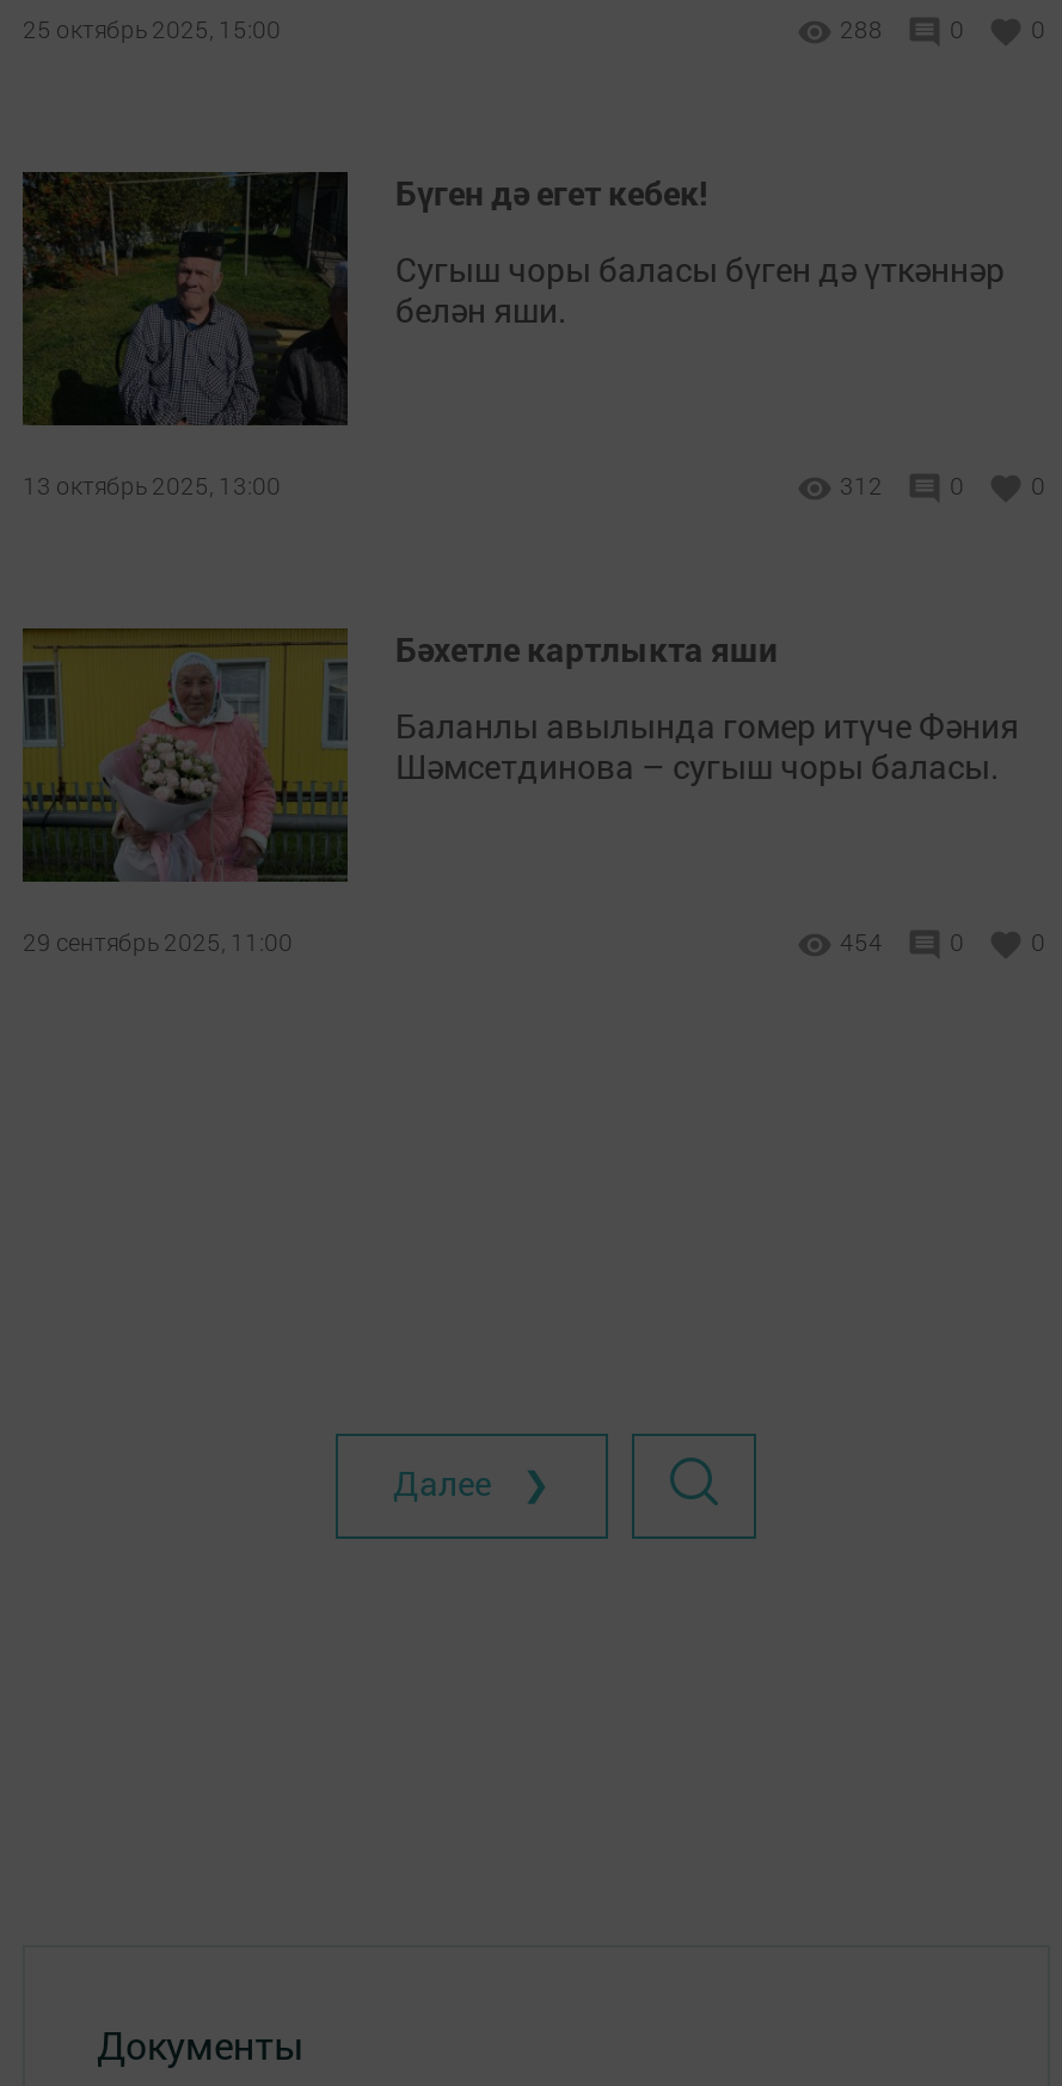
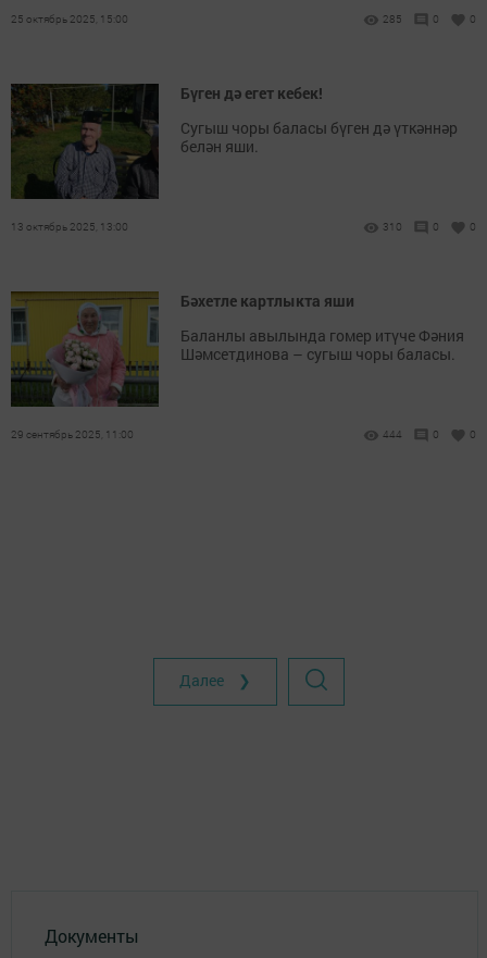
[840,15,883,46] 288 -> [383,12,402,26] 285
[840,471,883,503] 312 -> [383,220,402,234] 310
[840,928,883,959] 454 -> [383,428,402,442] 444

